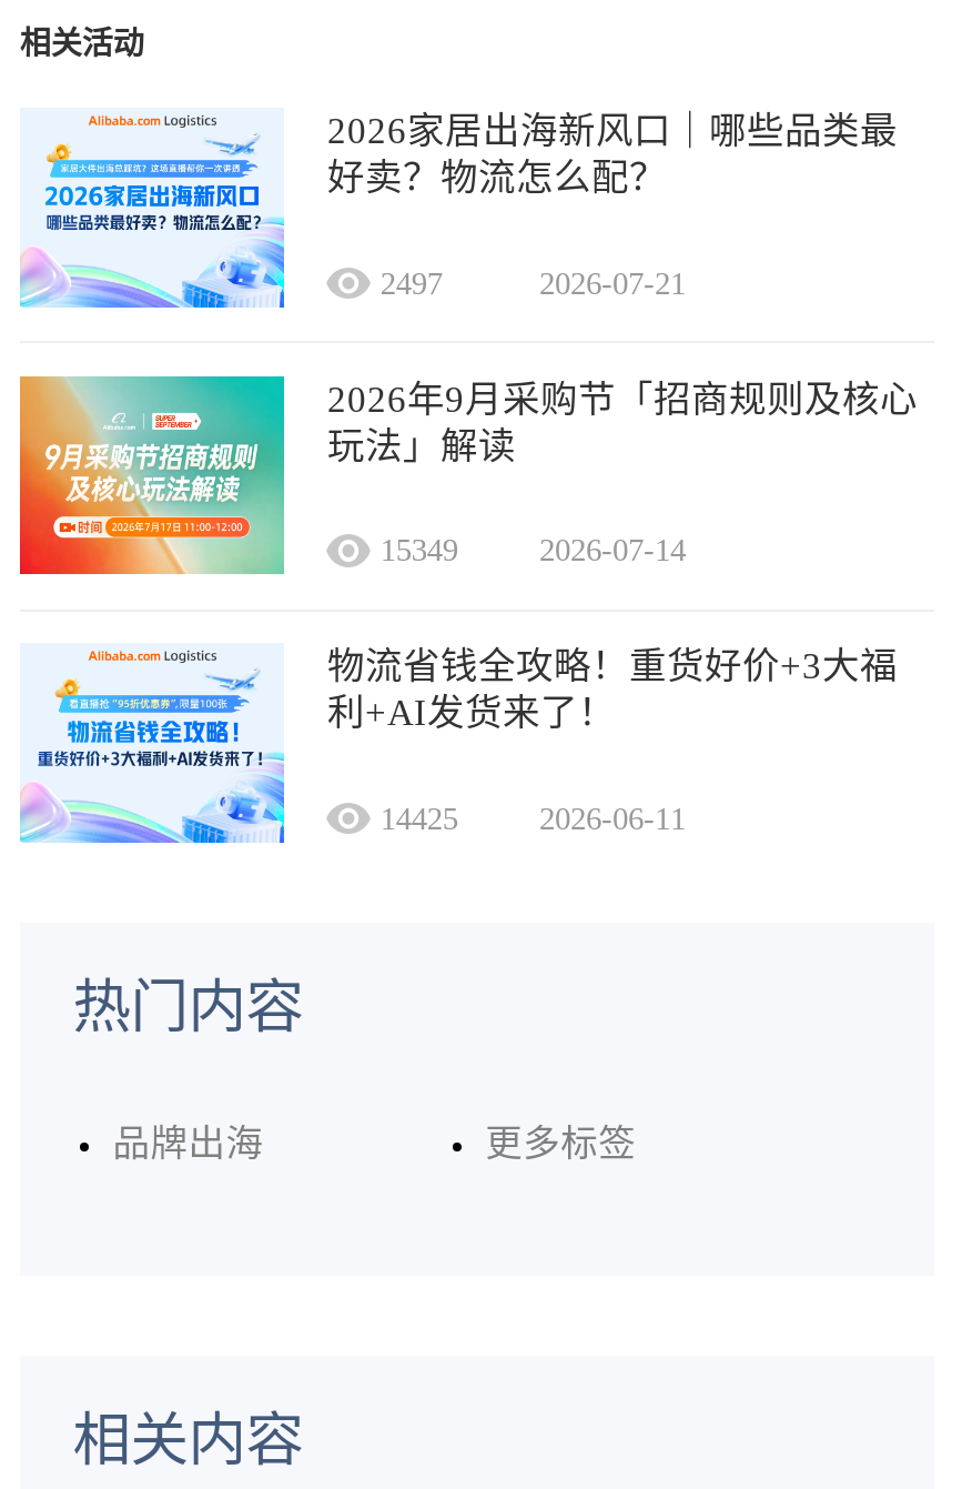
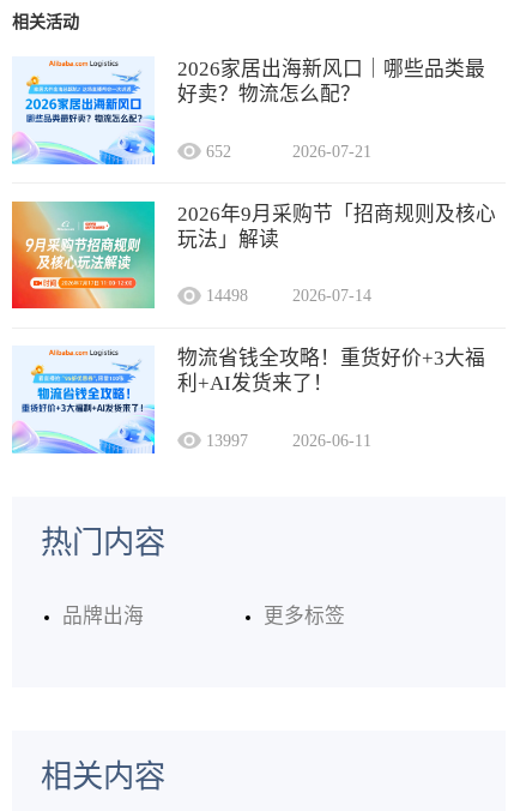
[380,265,442,300] 2497 -> [206,141,232,160] 652
[380,533,458,568] 15349 -> [206,286,248,305] 14498
[380,801,458,836] 14425 -> [206,431,248,450] 13997

